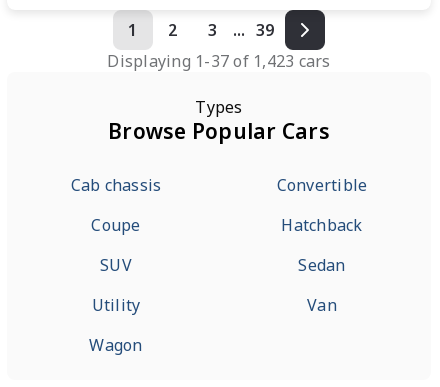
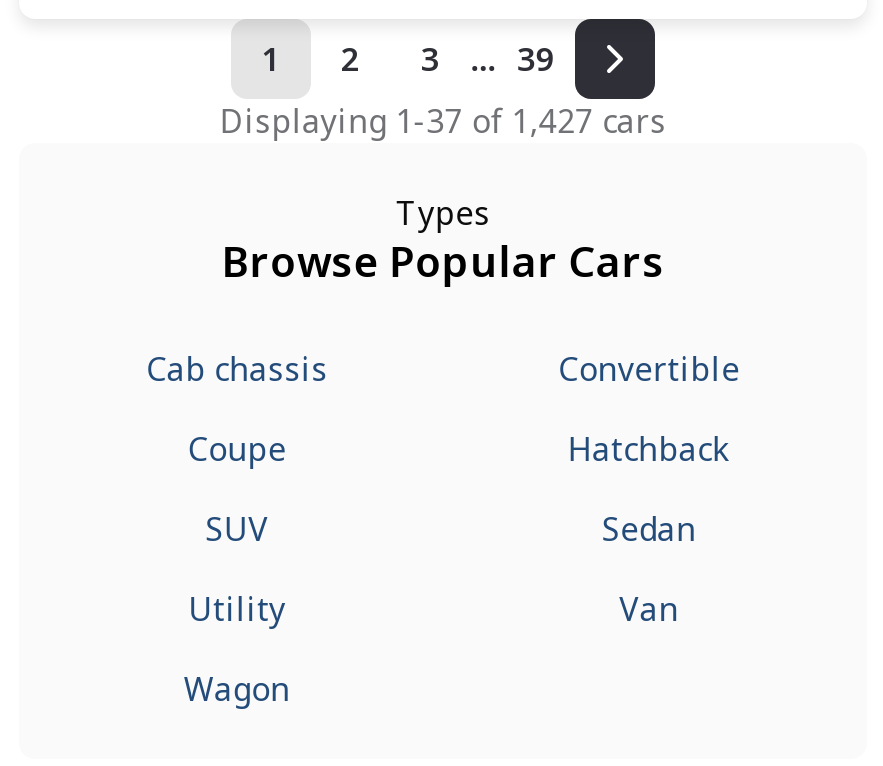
[107,50,331,72] Displaying 1 - 37 of 1,423cars -> [220,99,666,143] Displaying 1 - 37 of 1,427cars

